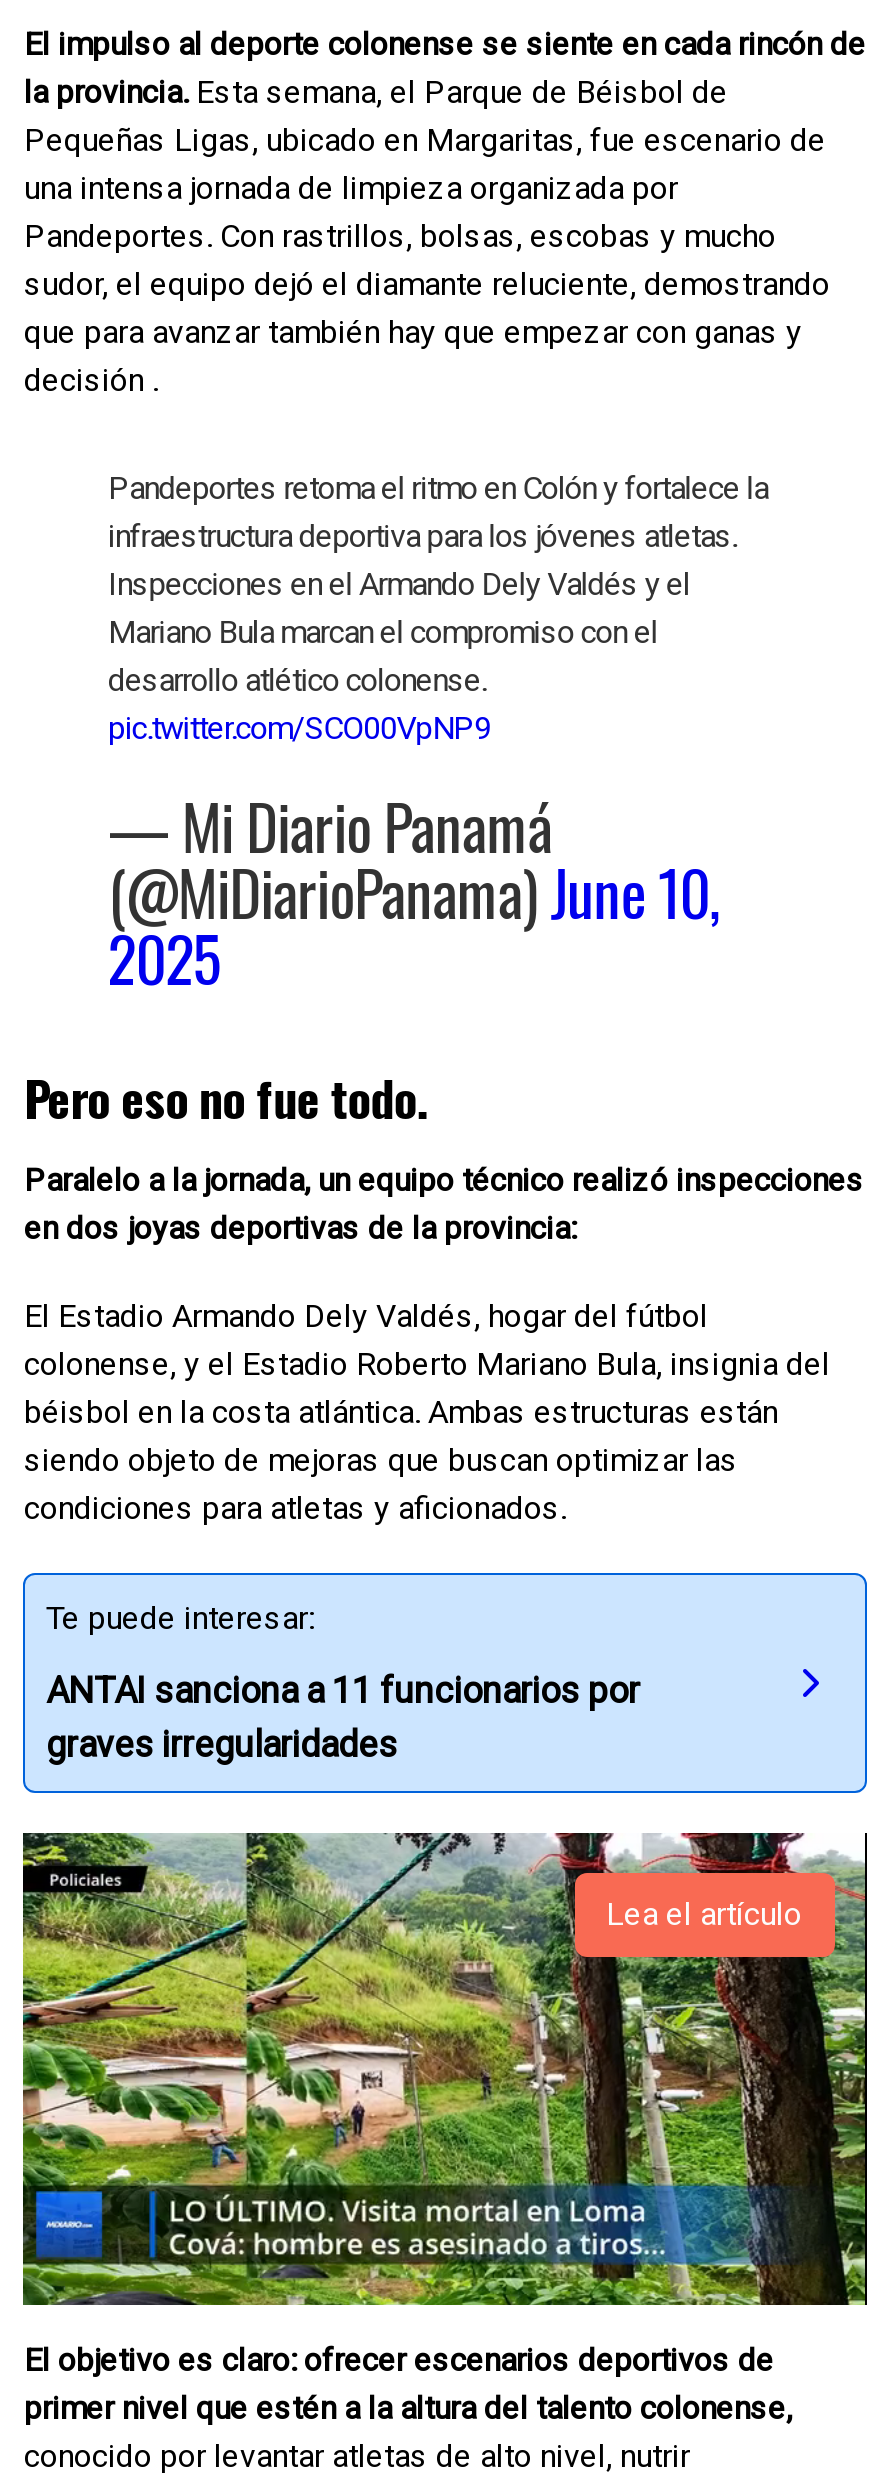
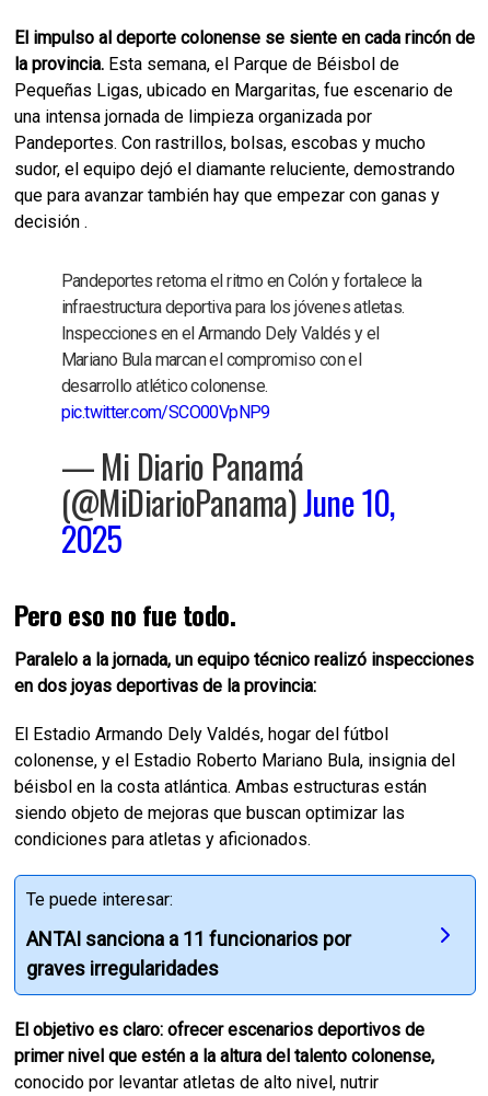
[21,1831,869,2307] [image] | Lea el artículo -> none

